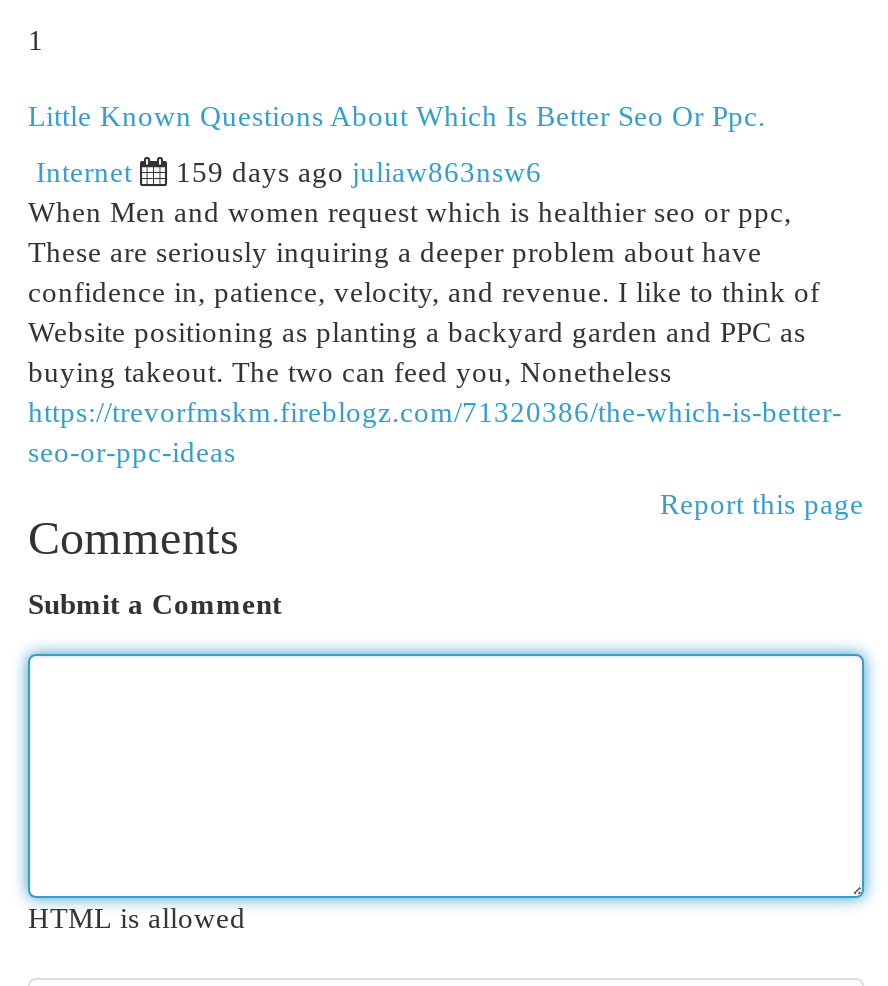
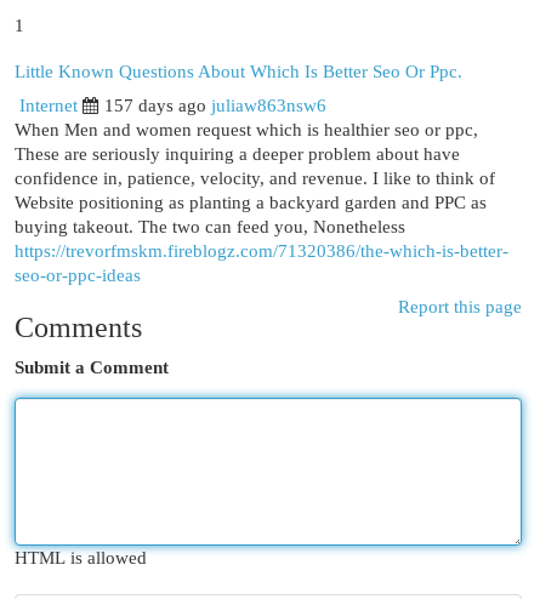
[176,156,542,188] 159 days ago juliaw863nsw6 -> [104,96,326,115] 157 days ago juliaw863nsw6

